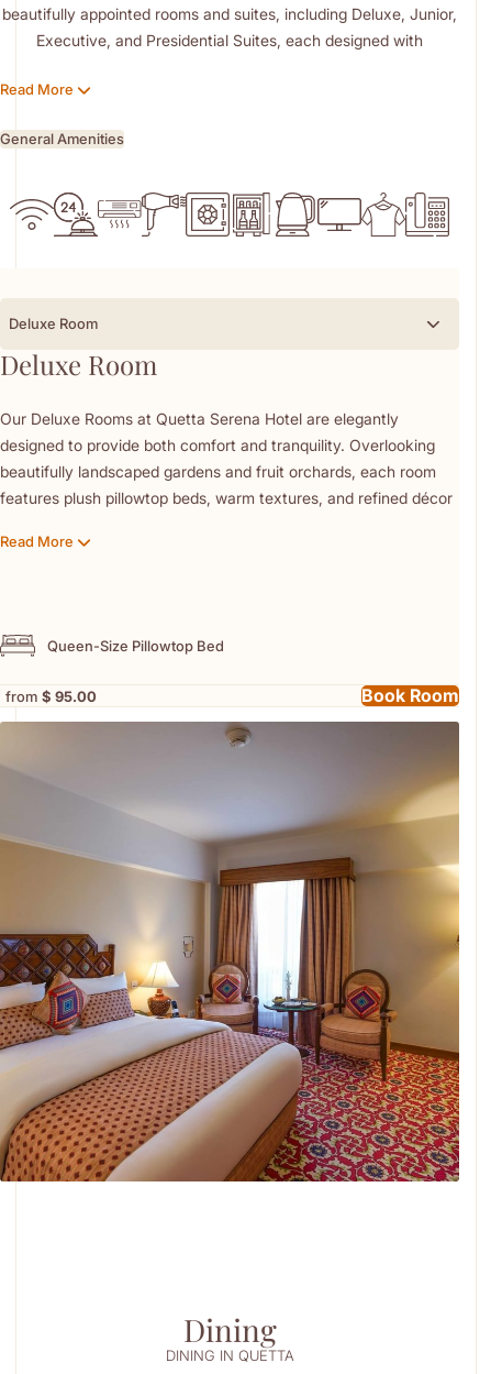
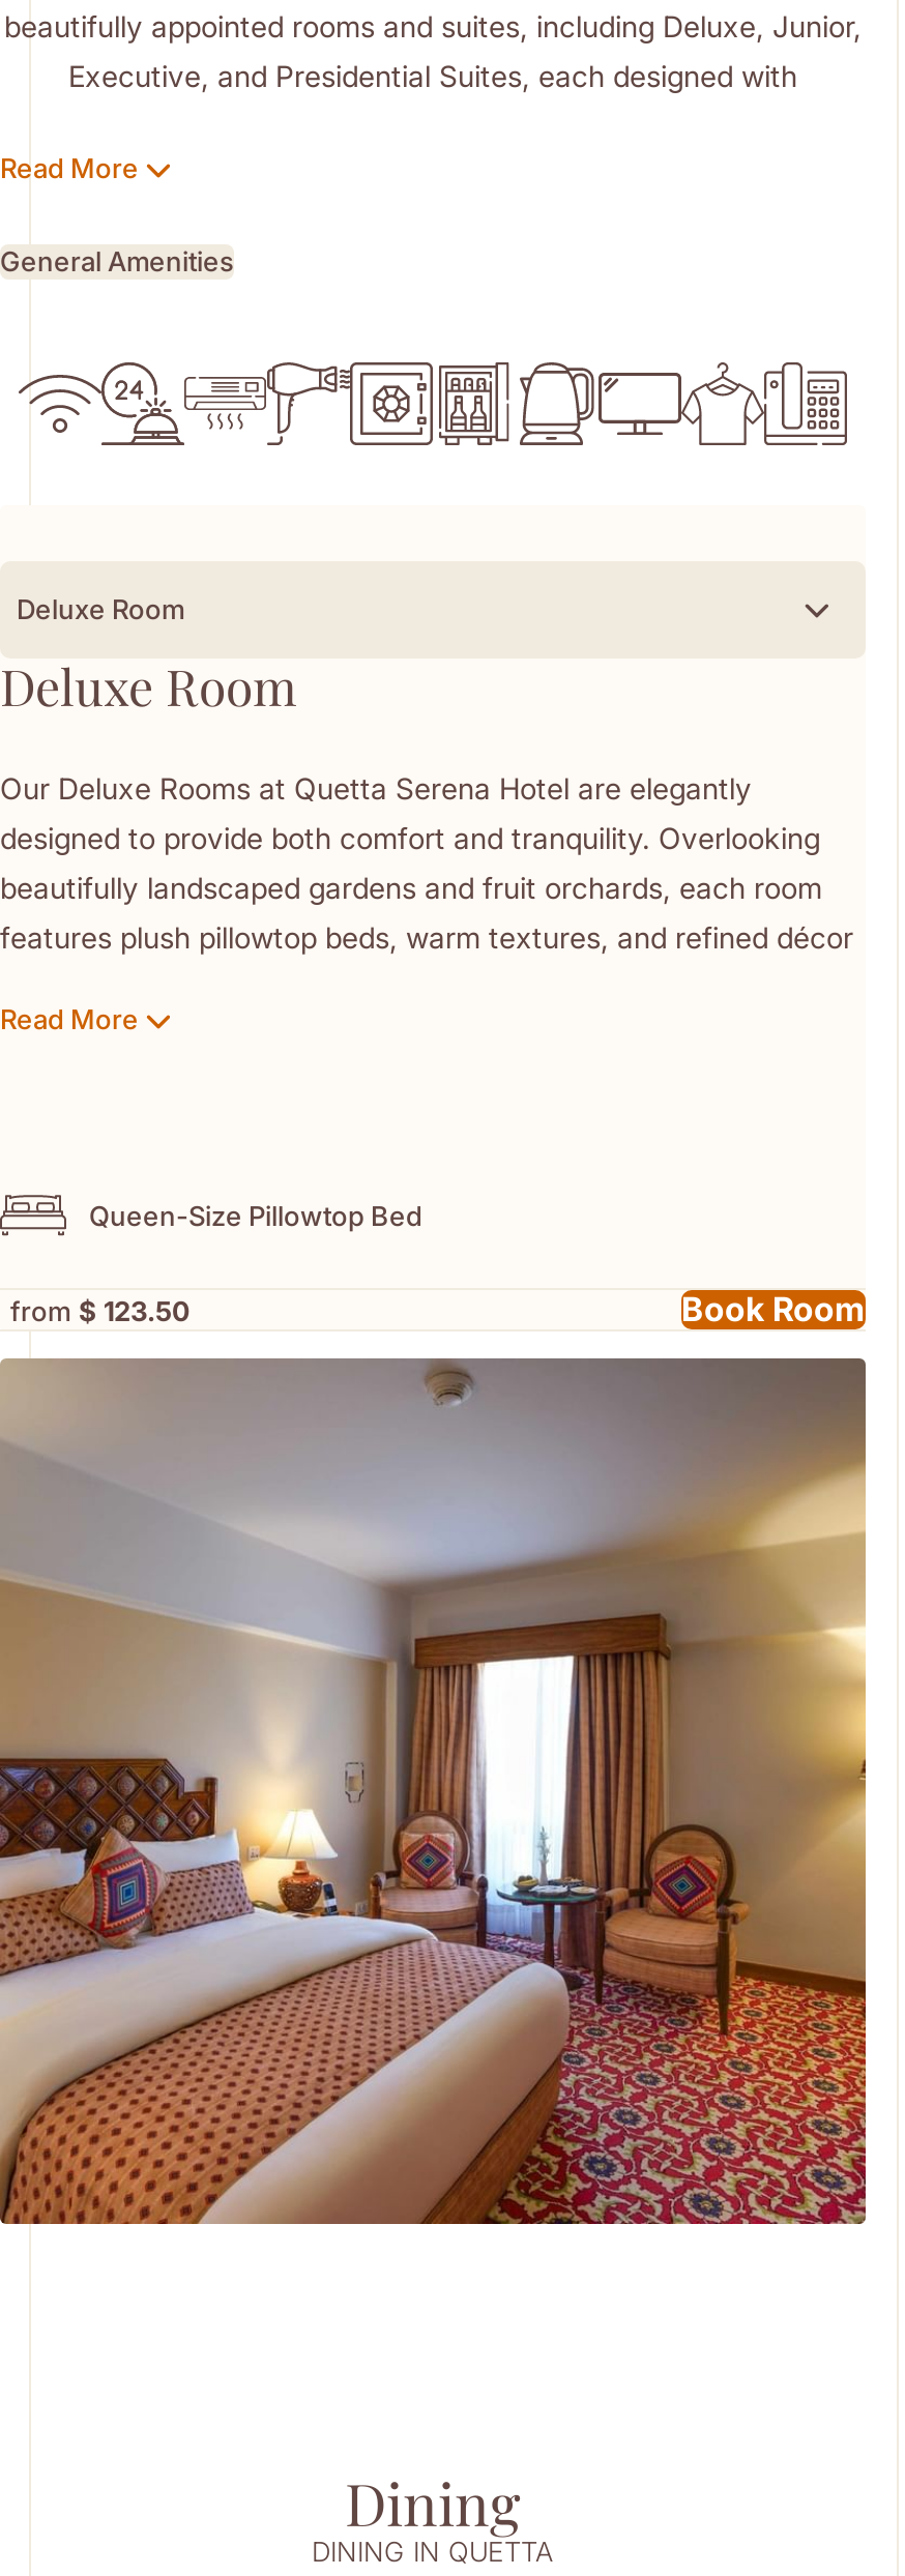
[5,687,97,705] from $ 95.00 -> [10,1293,191,1326] from $ 123.50

